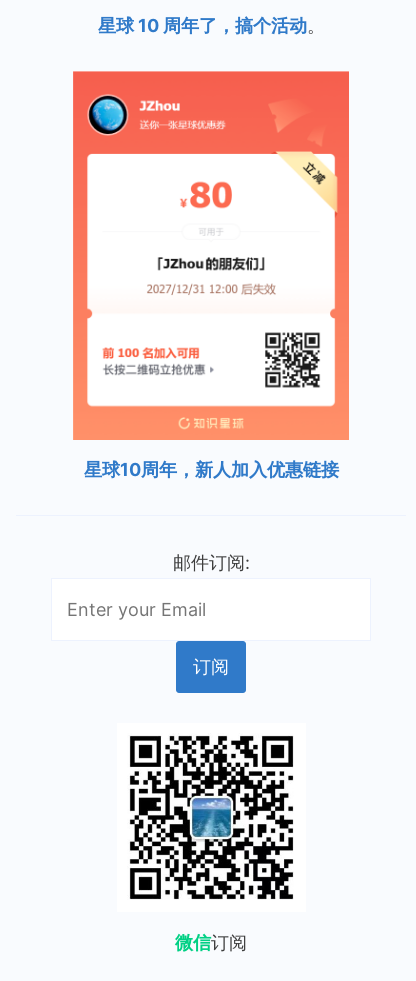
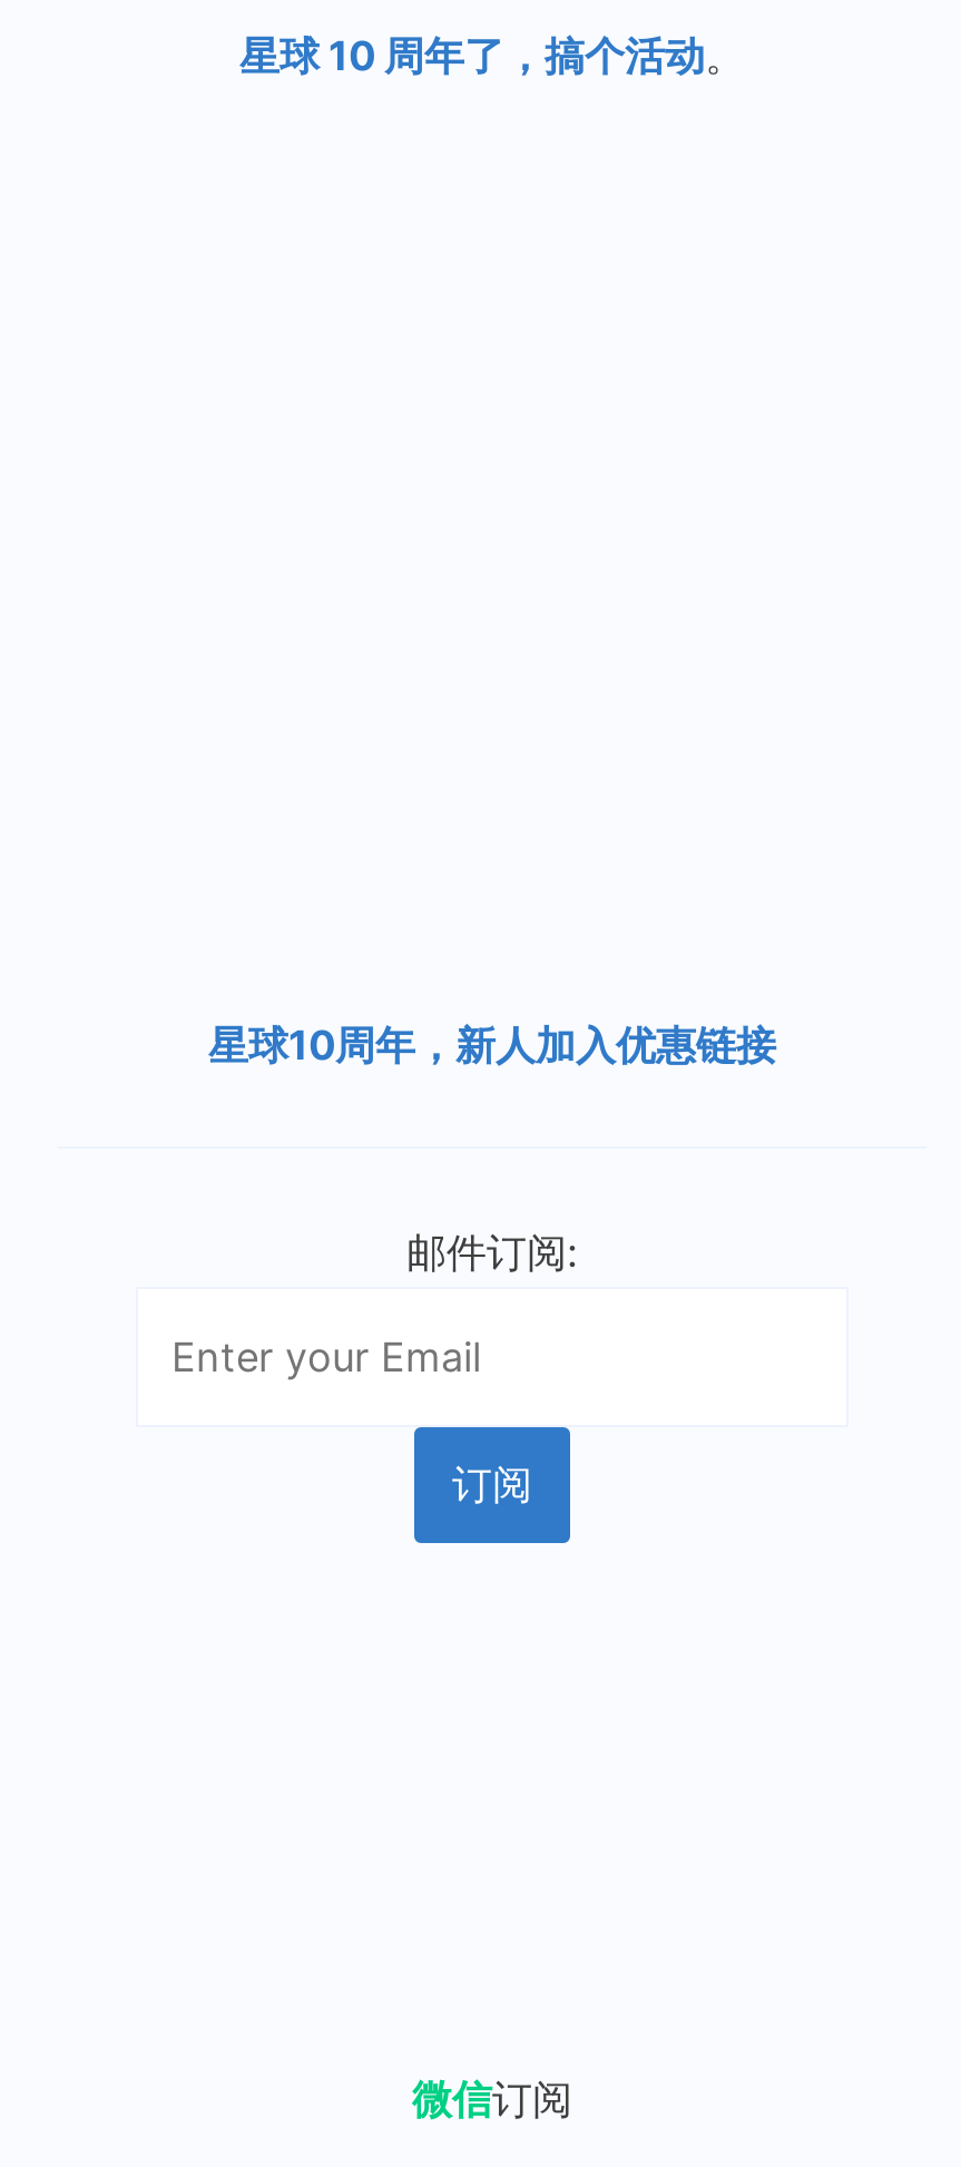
[72,70,350,441] [image] -> none
[129,735,294,900] [image] -> none

